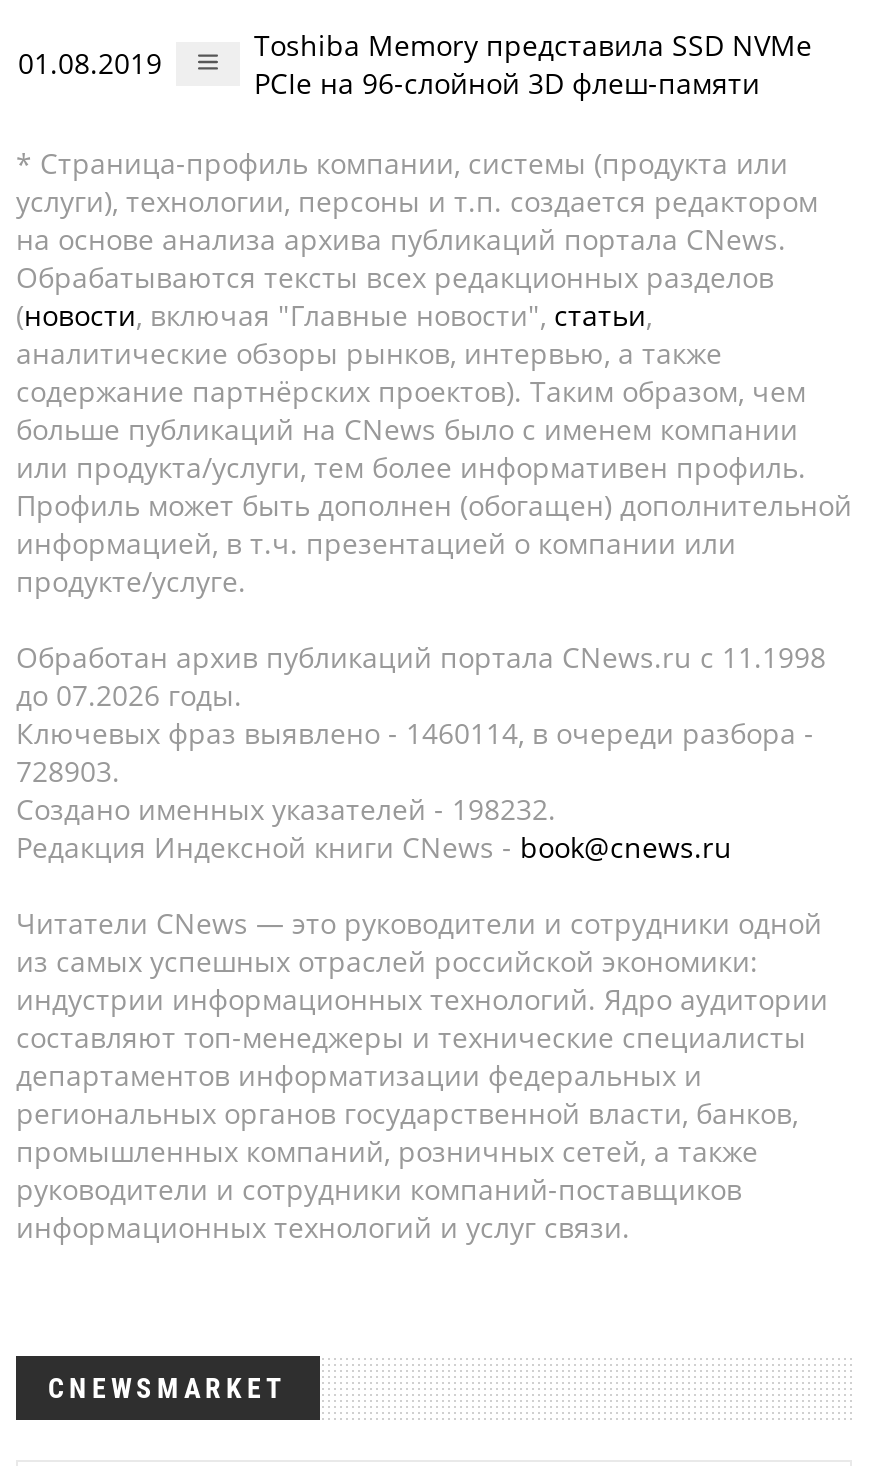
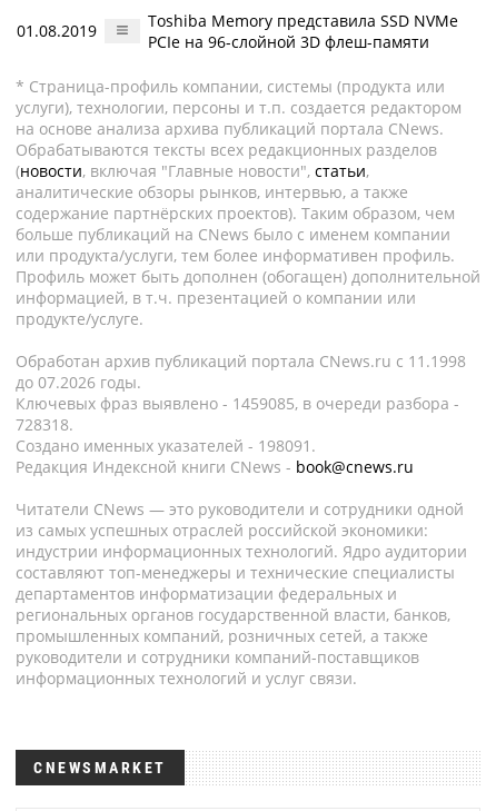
[16,714,814,752] Ключевых фраз выявлено - 1460114, в очереди разбора - -> [16,393,459,414] Ключевых фраз выявлено - 1459085, в очереди разбора -
[16,752,120,790] 728903. -> [16,414,73,435] 728318.
[16,790,556,828] Создано именных указателей - 198232. -> [16,435,316,456] Создано именных указателей - 198091.

